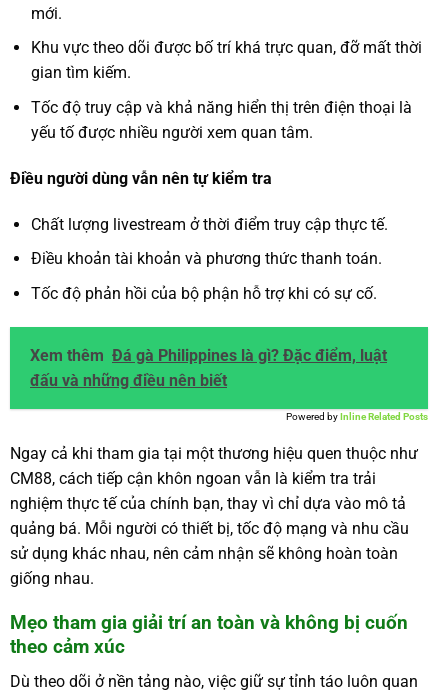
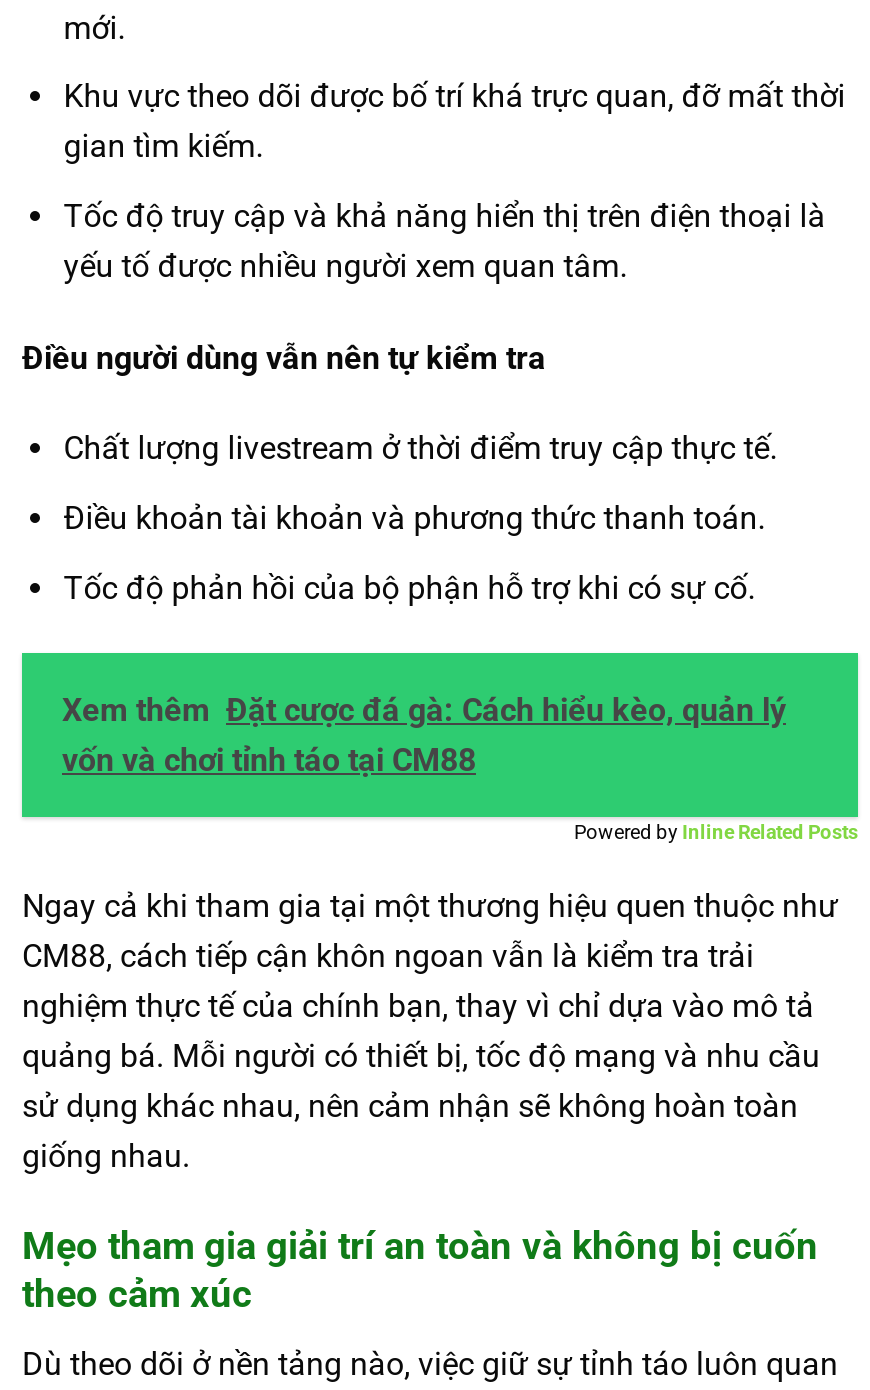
[30,346,387,390] Xem thêm Đá gà Philippines là gì? Đặc điểm, luật | đấu và những điều nên biết -> [62,691,786,779] Xem thêm Đặt cược đá gà: Cách hiểu kèo, quản lý | vốn và chơi tỉnh táo tại CM88

